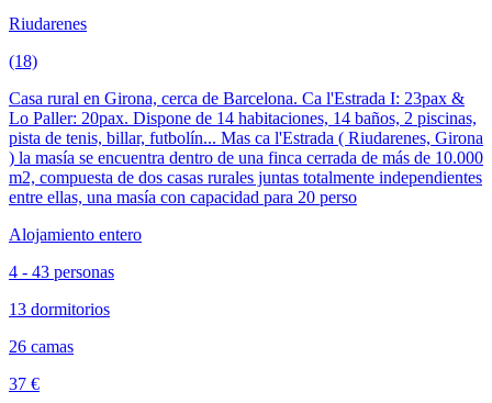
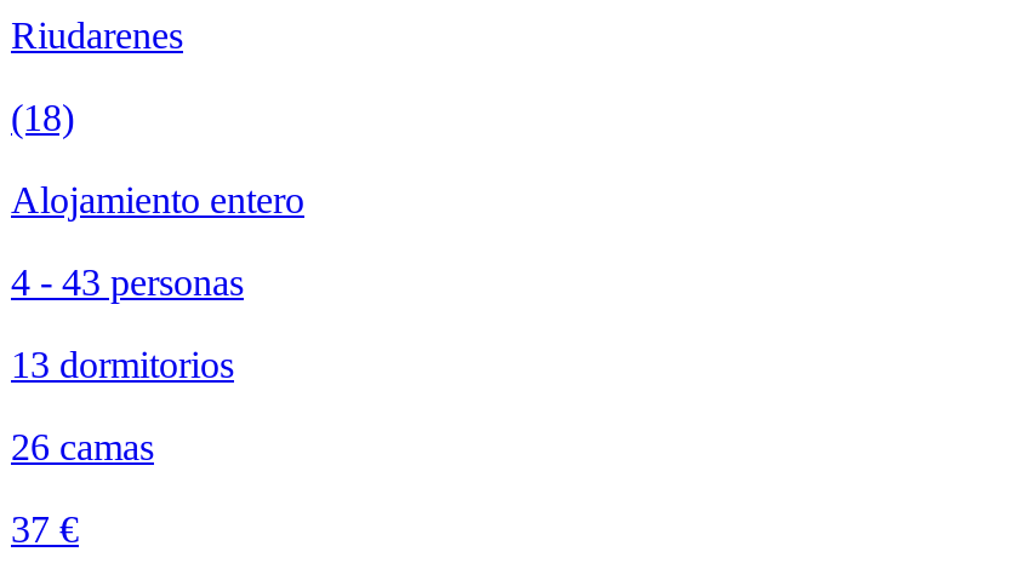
[9,89,483,207] Casa rural en Girona, cerca de Barcelona. Ca l'Estrada I: 23pax & | Lo Paller: 20pax. Dispone de 14 habitaciones, 14 baños, 2 piscinas, | pista de tenis, billar, futbolín... Mas ca l'Estrada ( Riudarenes, Girona | ) la masía se encuentra dentro de una finca cerrada de más de 10.000 | m2, compuesta de dos casas rurales juntas totalmente independientes | entre ellas, una masía con capacidad para 20 perso -> none

